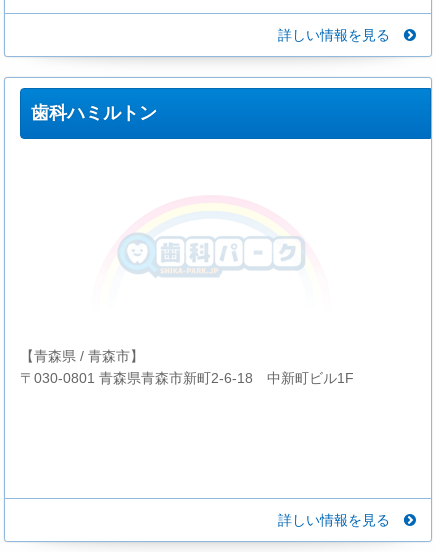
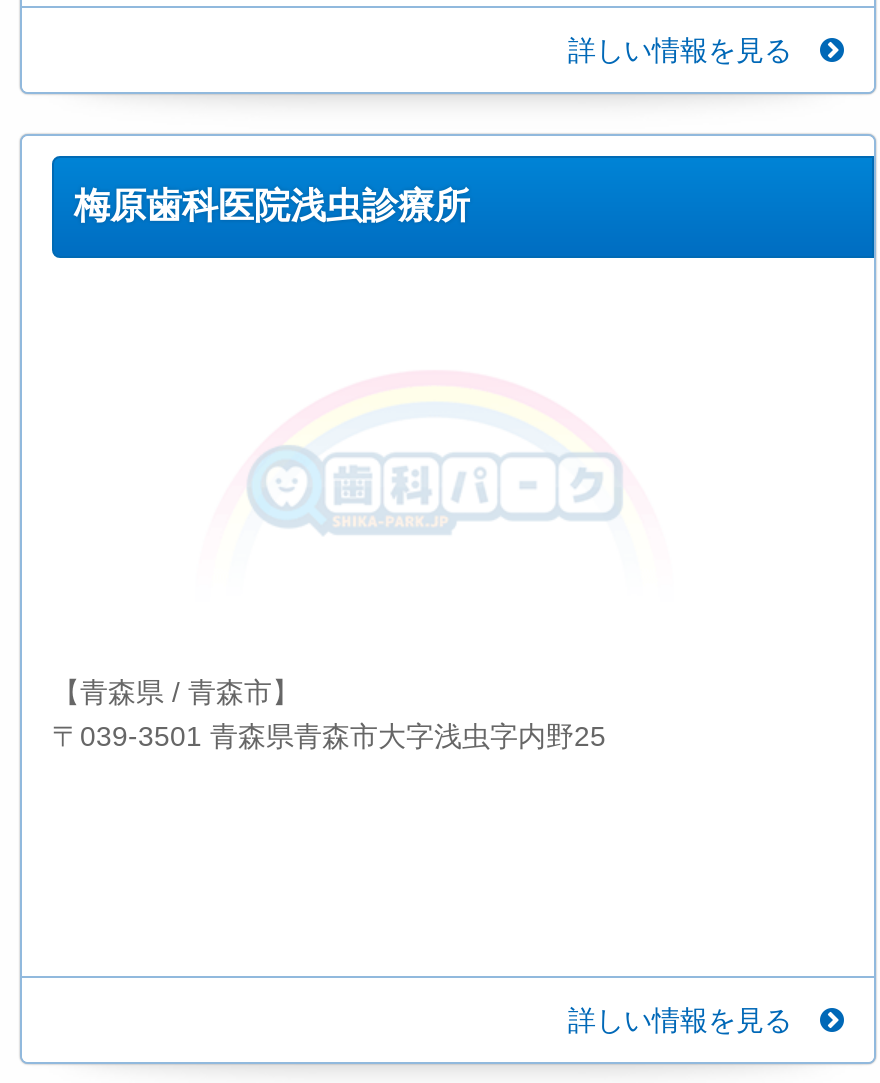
[31,103,157,123] 歯科ハミルトン -> [74,186,470,226] 梅原歯科医院浅虫診療所
[20,370,354,386] 〒030-0801 青森県青森市新町2-6-18 中新町ビル1F -> [52,720,606,752] 〒039-3501 青森県青森市大字浅虫字内野25

